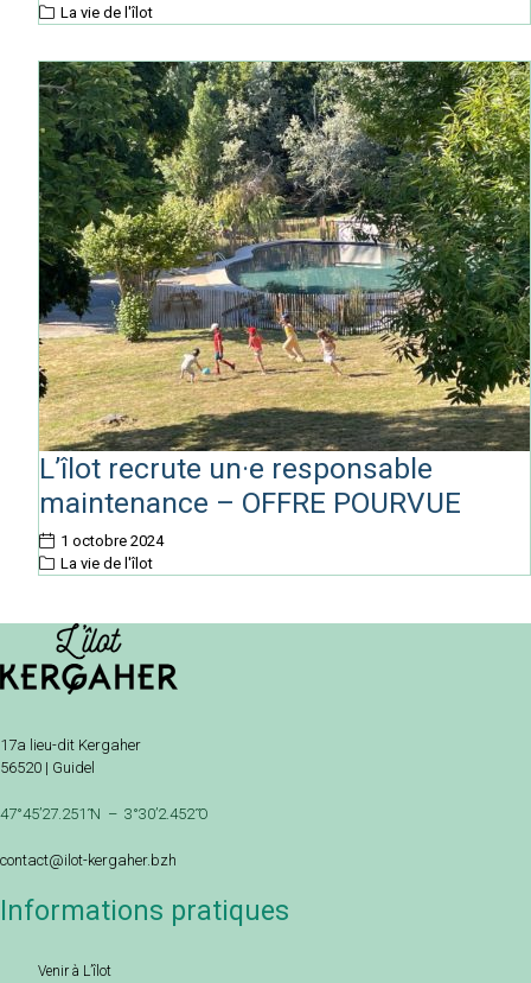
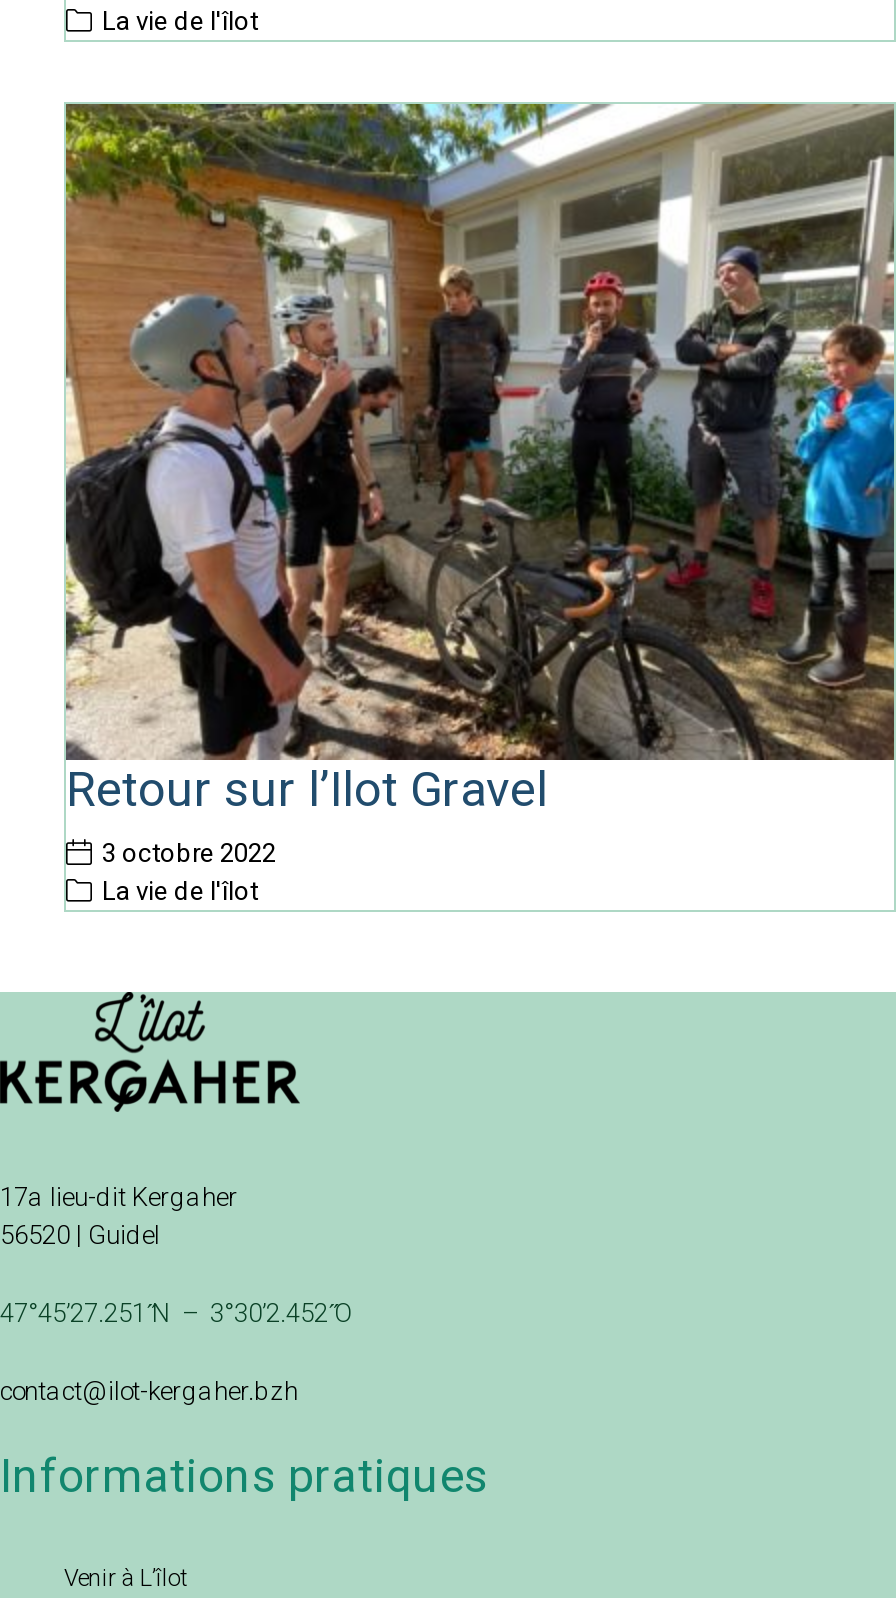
[38,61,527,549] [image] | L’îlot recrute un·e responsable | maintenance – OFFRE POURVUE | 1 octobre 2024 -> [64,102,890,868] [image] | Retour sur l’Ilot Gravel | 3 octobre 2022

